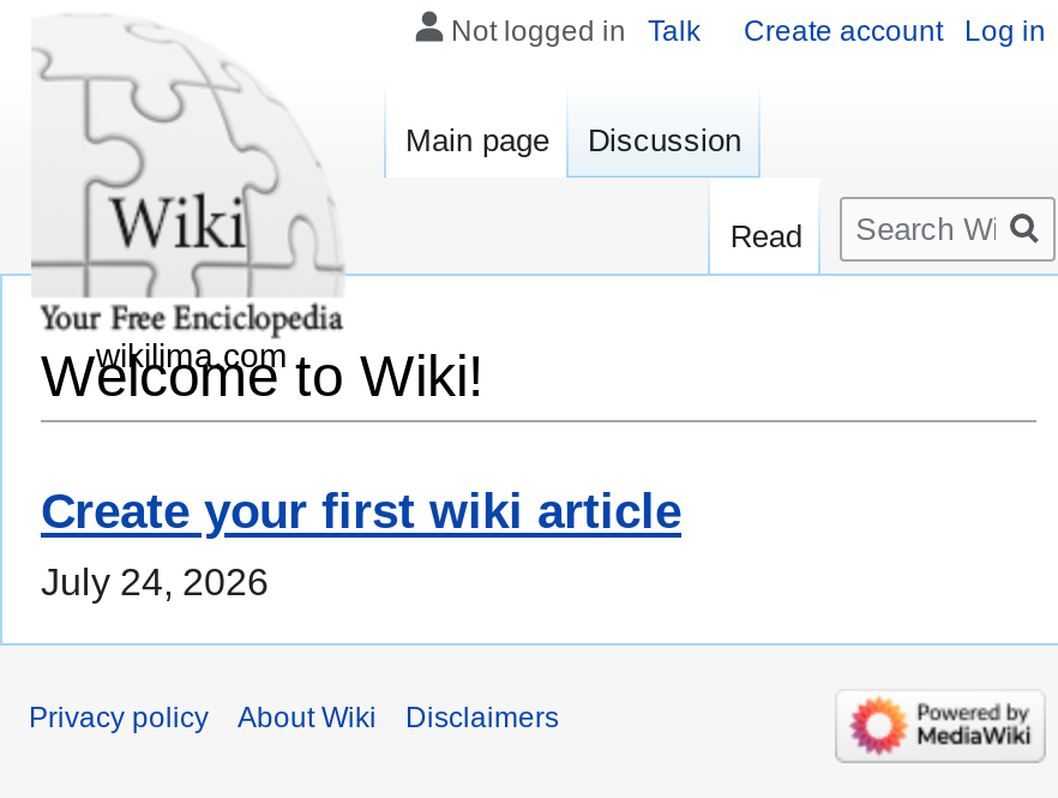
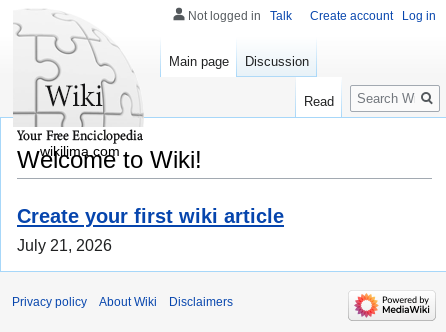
[41,562,269,603] July 24, 2026 -> [17,237,112,254] July 21, 2026

